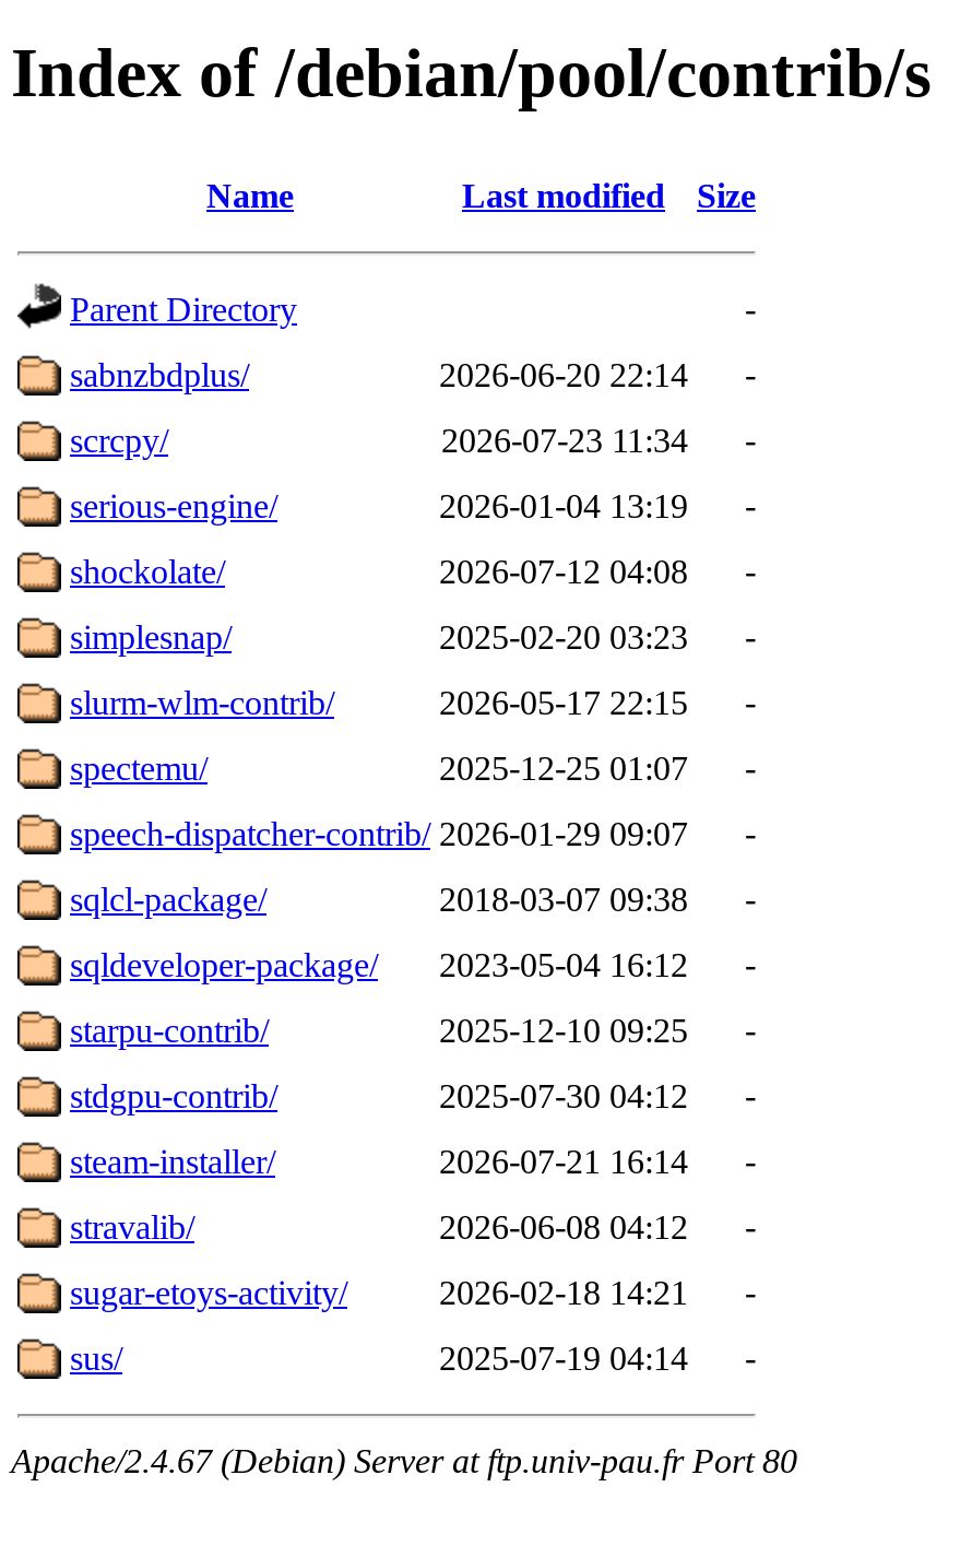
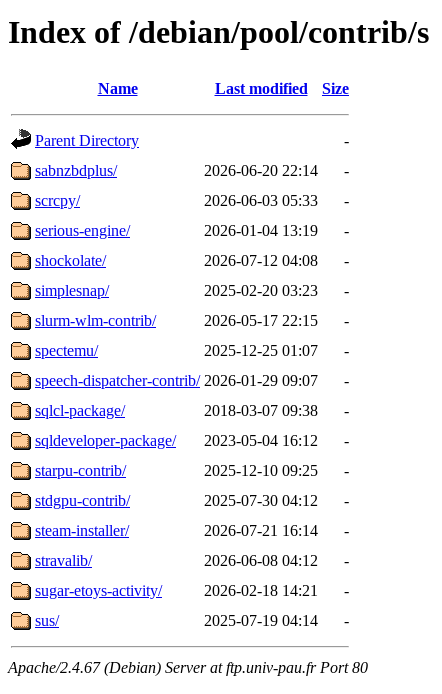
[441,422,688,459] 2026-07-23 11:34 -> [204,192,318,209] 2026-06-03 05:33

